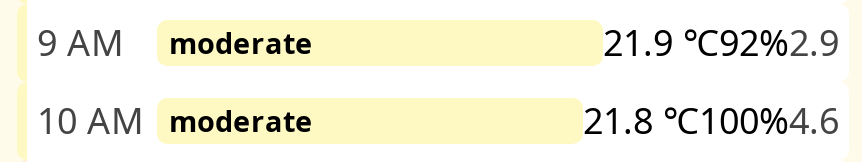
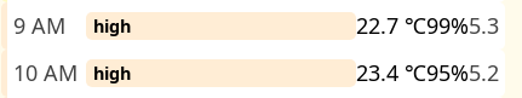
[169,18,839,66] moderate | 21.9 ℃92%2.9 -> [93,11,499,40] high | 22.7 ℃99%5.3
[169,96,839,144] moderate | 21.8 ℃100%4.6 -> [93,58,499,87] high | 23.4 ℃95%5.2

